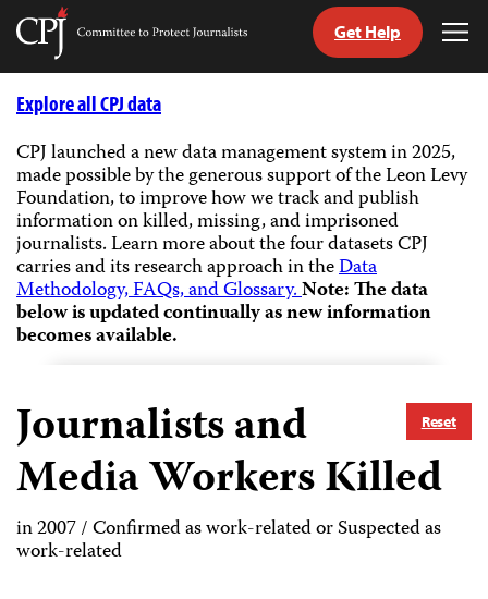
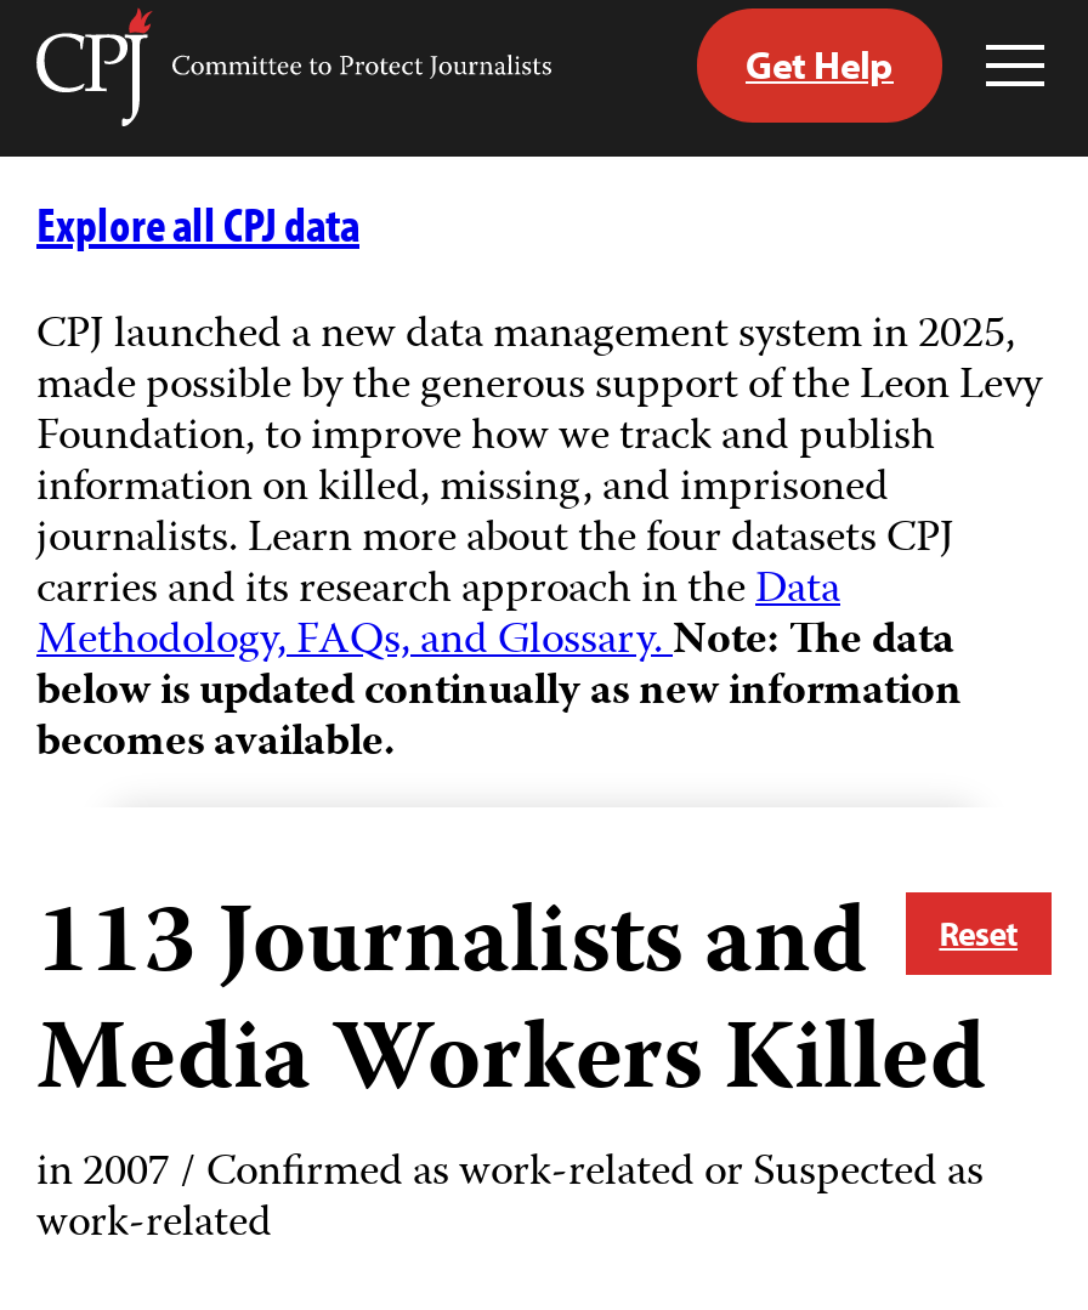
[16,393,307,464] Journalists and -> [36,871,867,1028] 113 Journalists and

